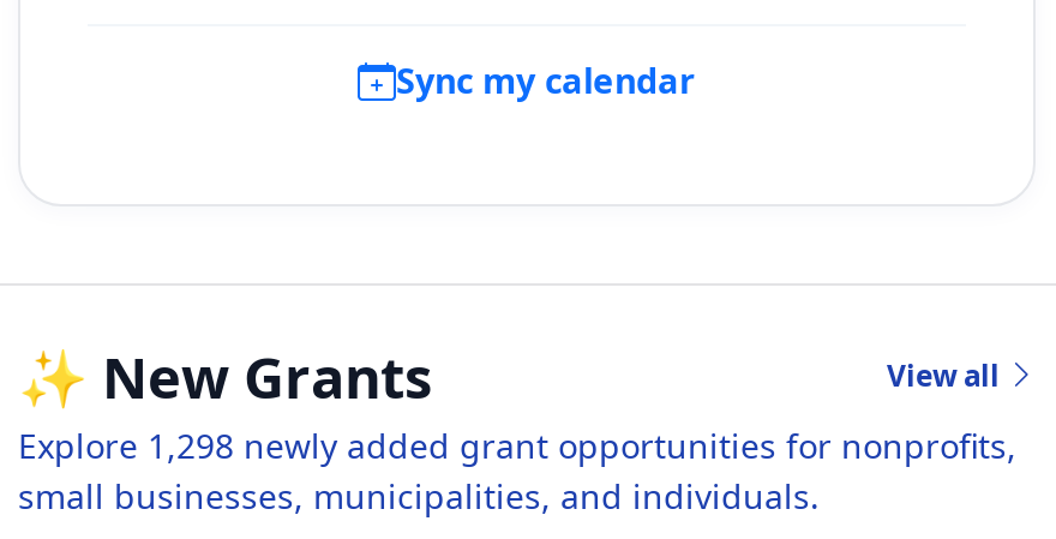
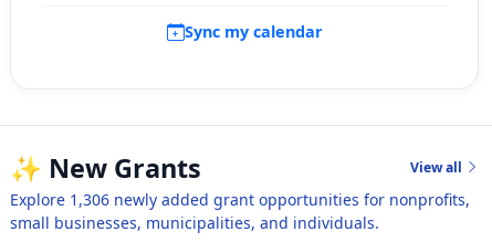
[18,423,1016,468] Explore 1,298 newly added grant opportunities for nonprofits, -> [10,189,470,210] Explore 1,306 newly added grant opportunities for nonprofits,

